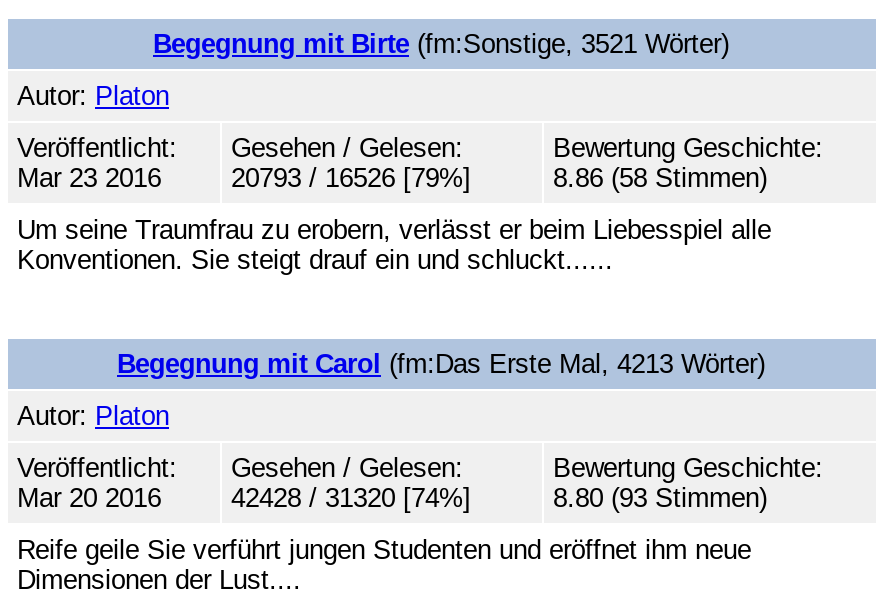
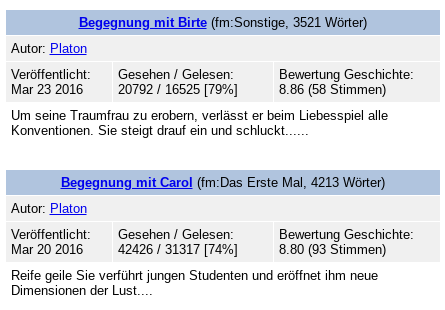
[231,164,471,194] 20793 / 16526 [79%] -> [117,82,237,97] 20792 / 16525 [79%]
[231,484,471,514] 42428 / 31320 [74%] -> [117,242,237,257] 42426 / 31317 [74%]

